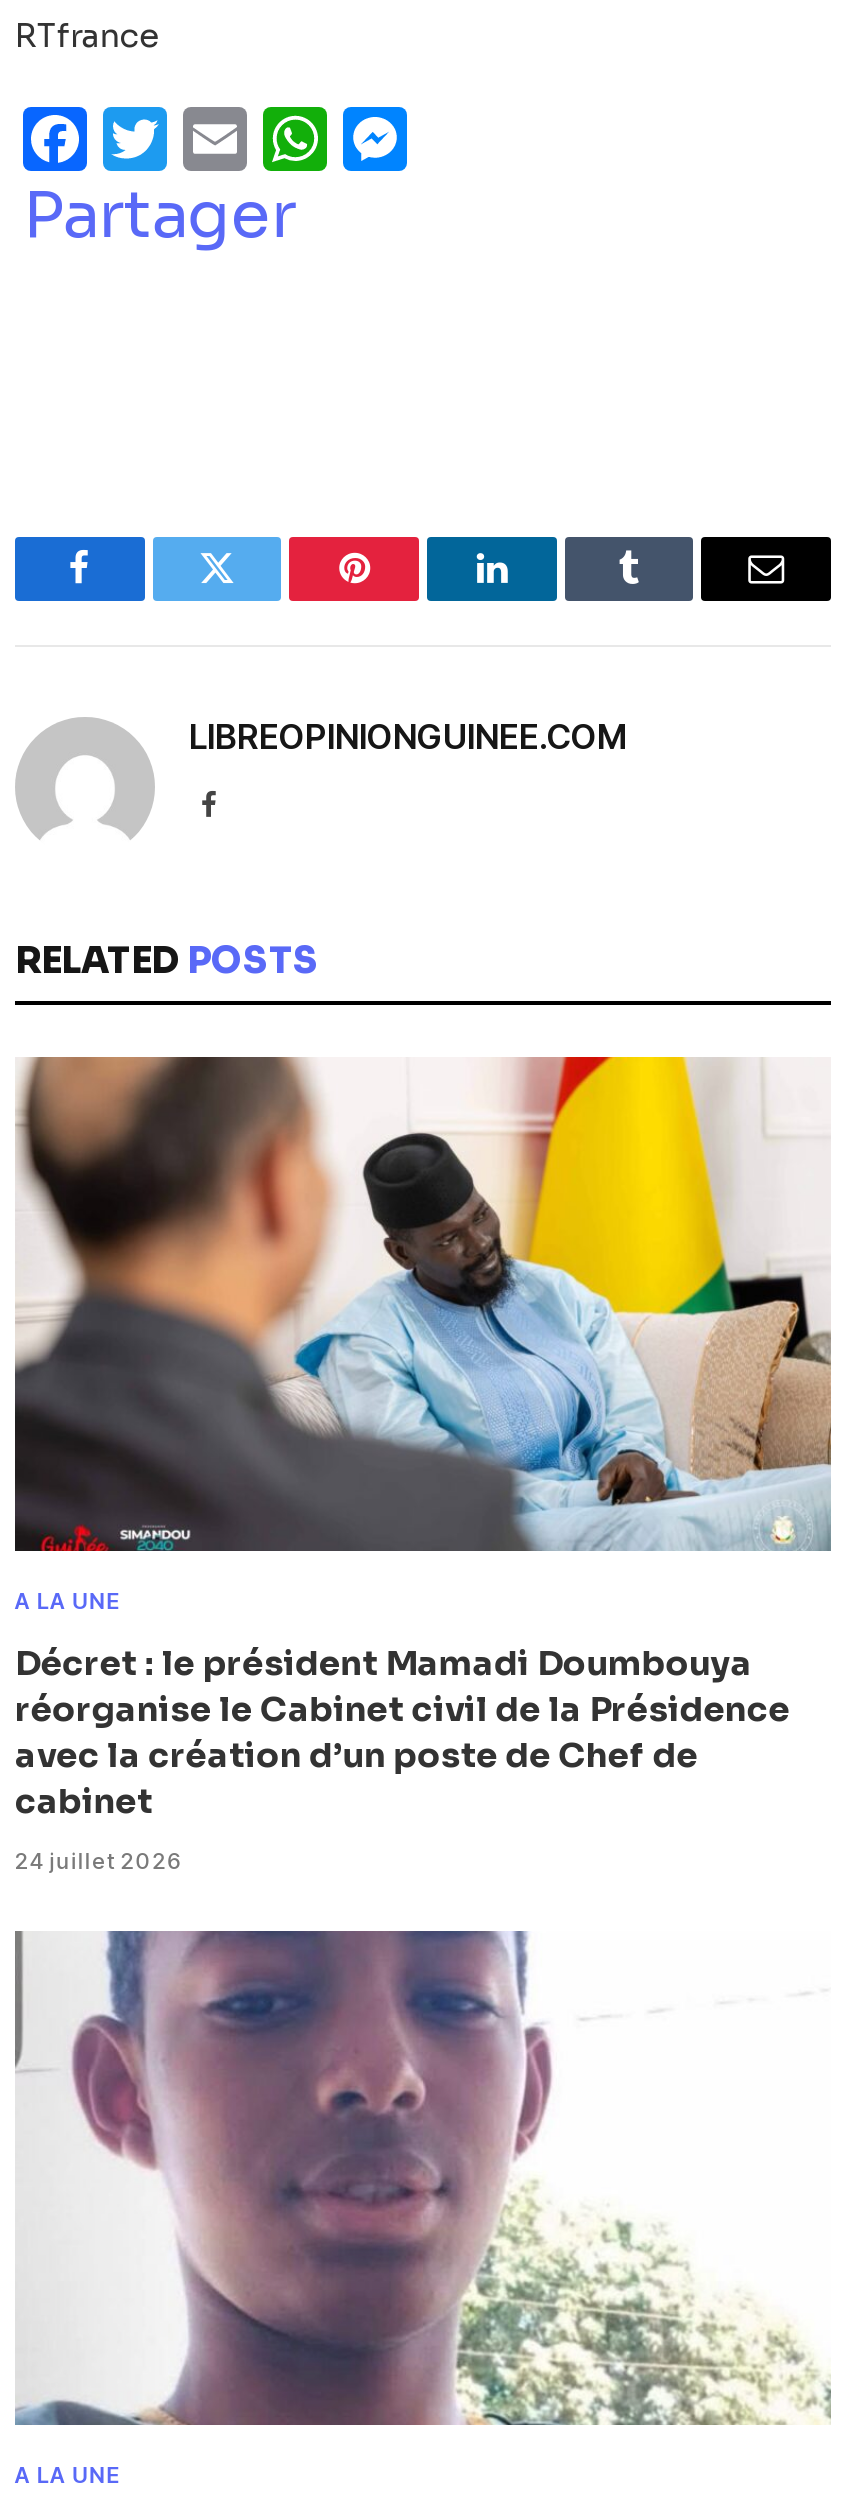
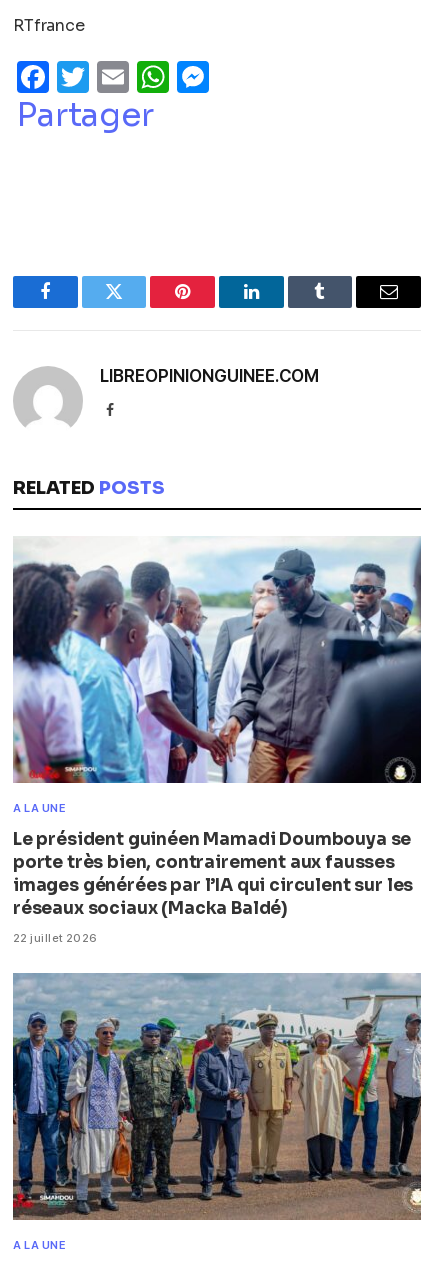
[13,1055,833,1553] [image] -> [12,536,422,784] [image]
[15,1643,790,1823] Décret : le président Mamadi Doumbouya | réorganise le Cabinet civil de la Présidence | avec la création d’un poste de Chef de | cabinet -> [13,829,413,919] Le président guinéen Mamadi Doumbouya se | porte très bien, contrairement aux fausses | images générées par l’IA qui circulent sur les | réseaux sociaux (Macka Baldé)
[15,1847,184,1875] 24 juillet 2026 -> [13,931,98,945] 22 juillet 2026
[15,1931,831,2425] [image] -> [12,972,422,1221] [image]

